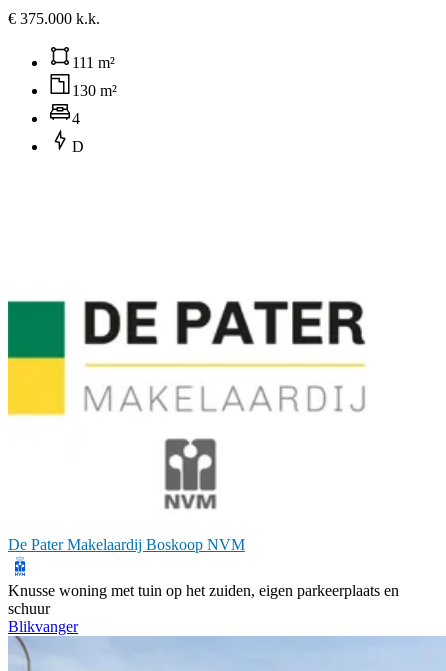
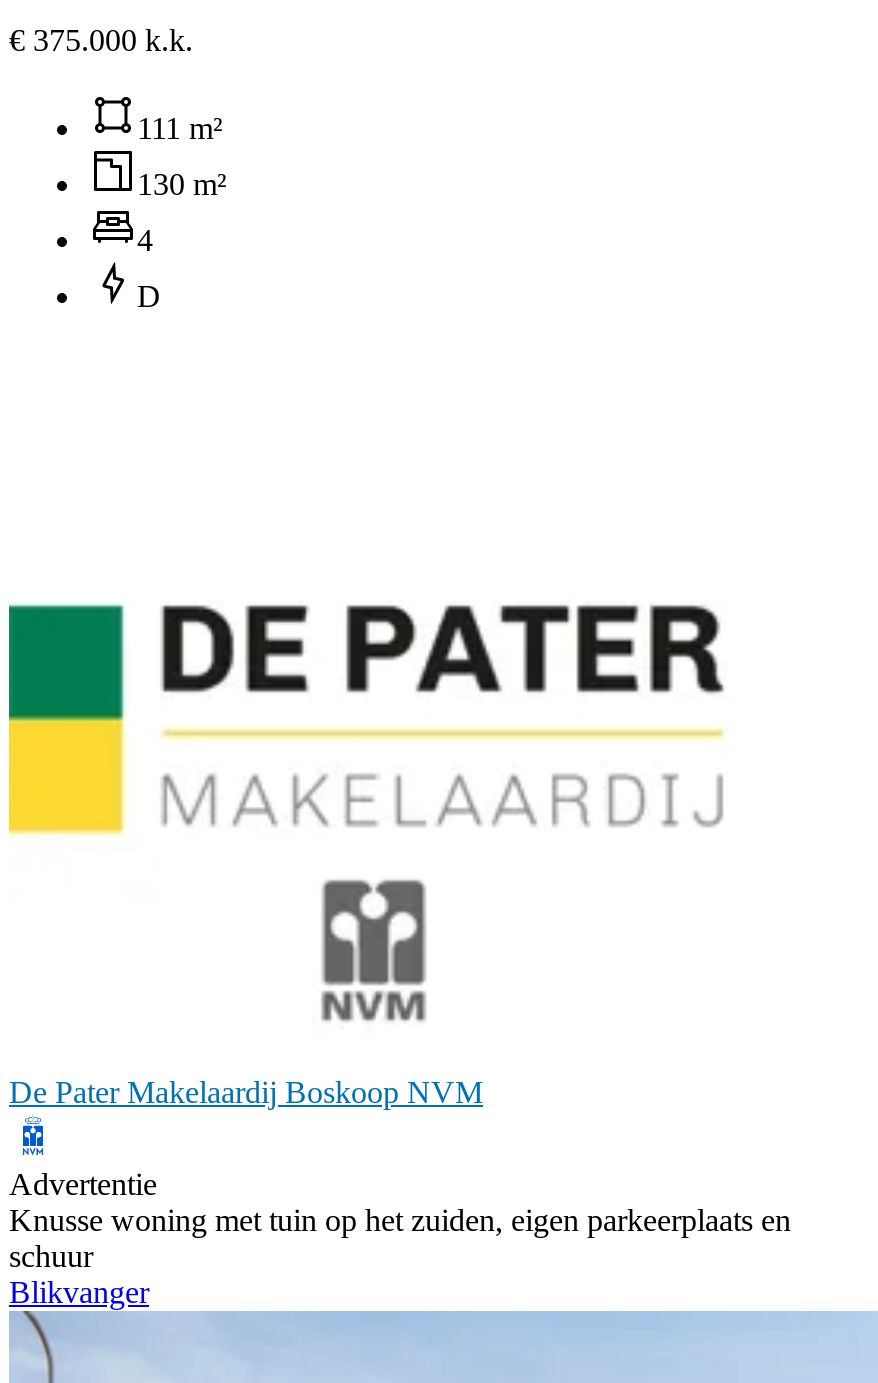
none -> [9,1168,157,1202] Advertentie

